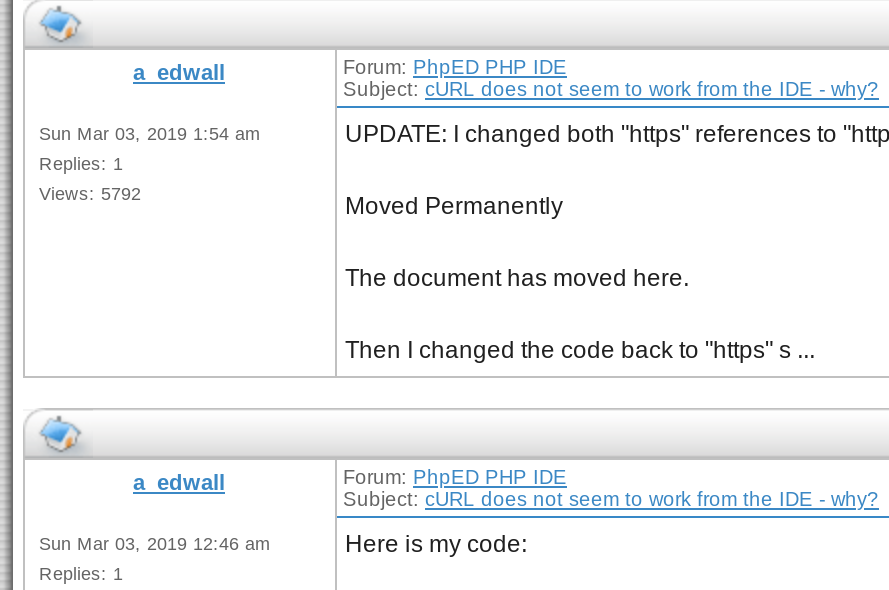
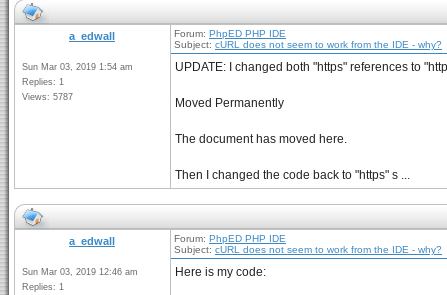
[39,184,141,204] Views: 5792 -> [22,92,73,102] Views: 5787

